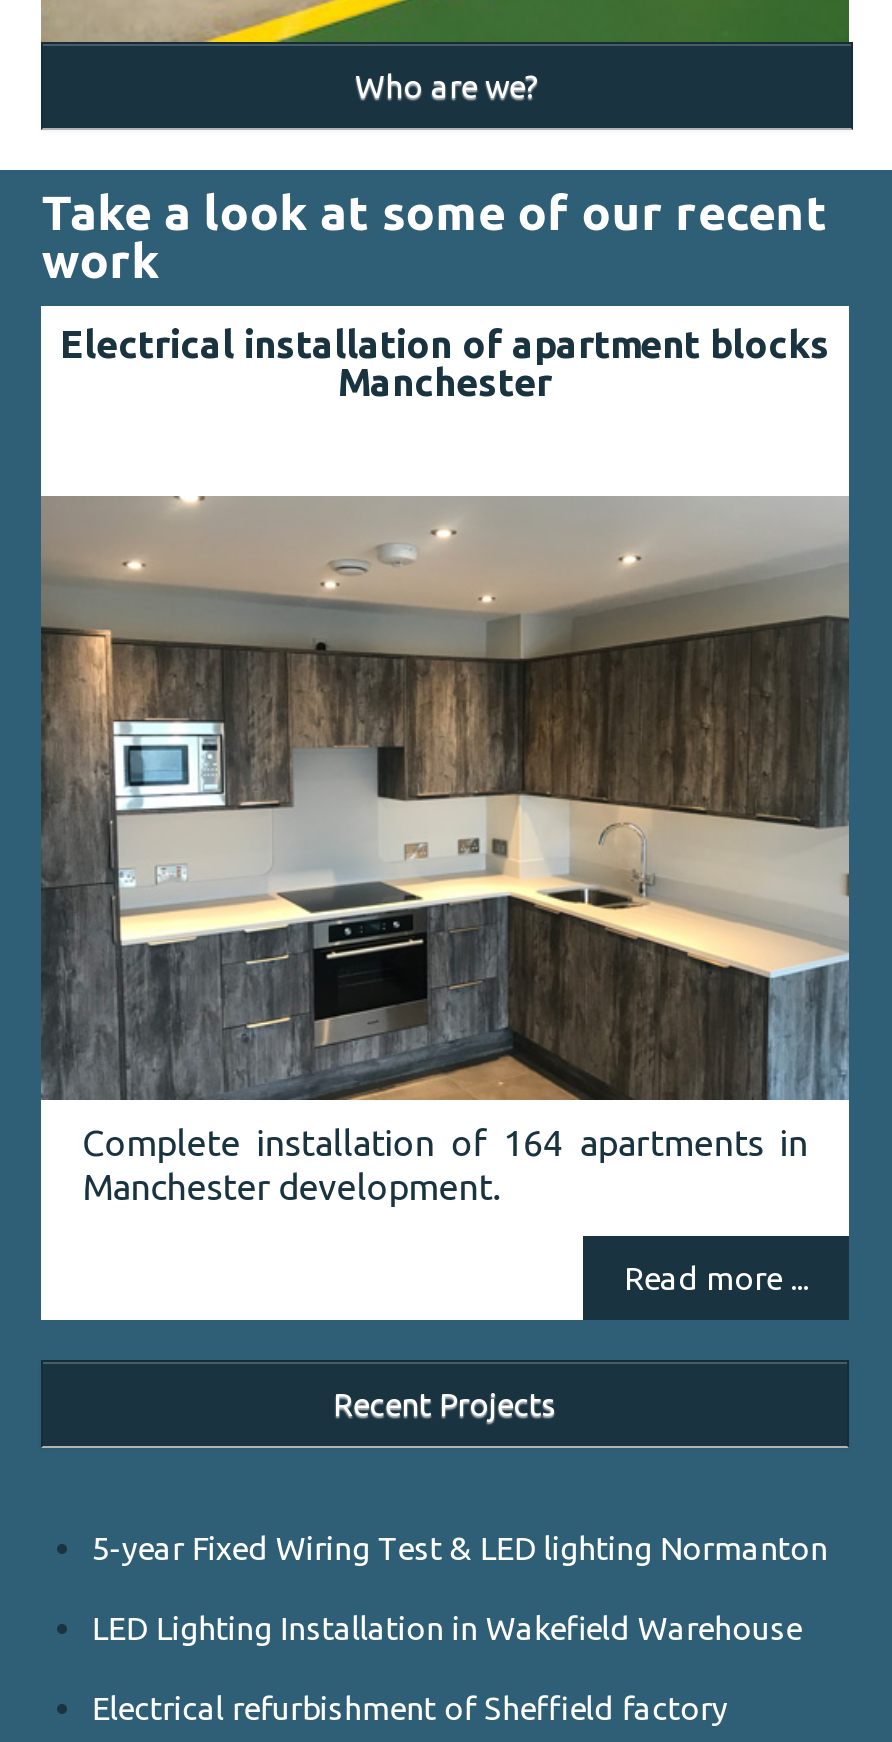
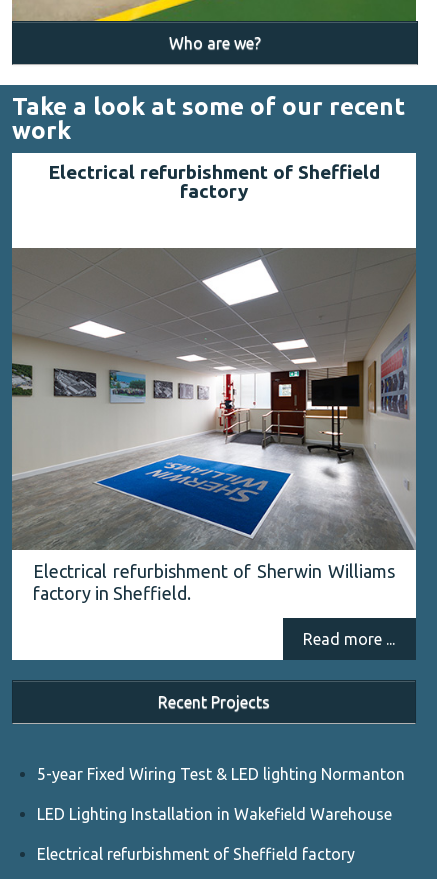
[60,322,830,404] Electrical installation of apartment blocks | Manchester -> [48,161,380,202] Electrical refurbishment of Sheffield | factory
[41,496,851,1207] [image] | Complete installation of 164 apartments in | Manchester development. -> [11,247,417,603] [image] | Electrical refurbishment of Sherwin Williams | factory in Sheffield.

